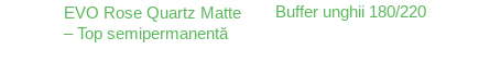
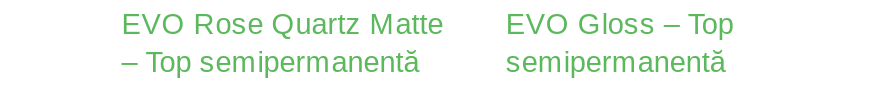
[275,4,426,21] Buffer unghii 180/220 -> [506,9,734,79] EVO Gloss – Top | semipermanentă

